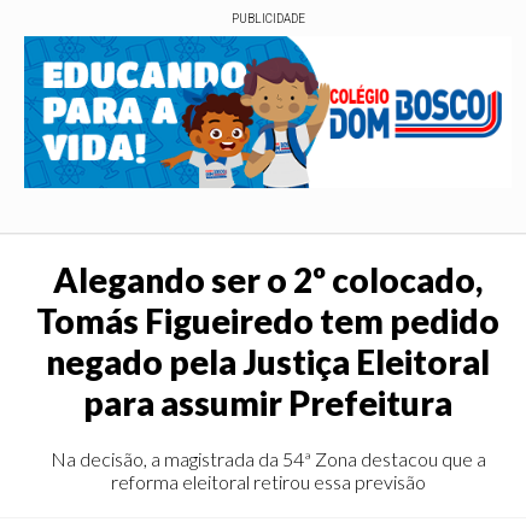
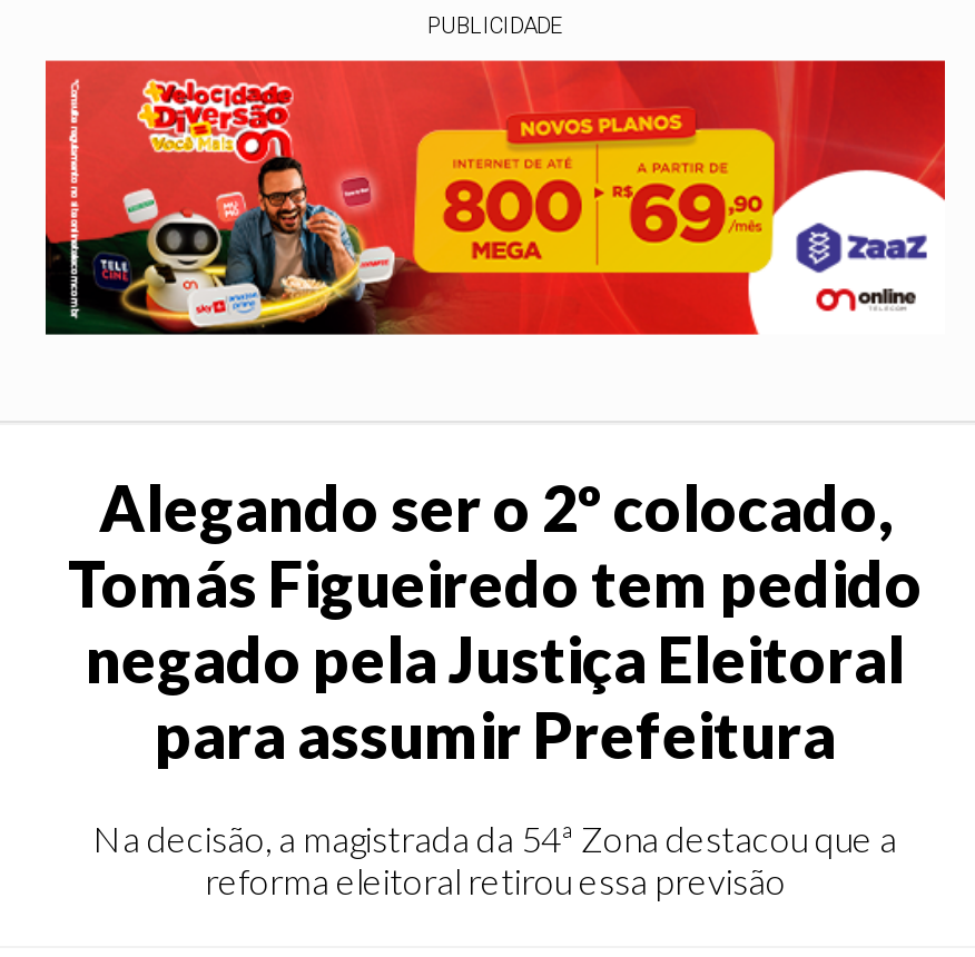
[23,35,512,189] [image] -> [43,58,947,338] [image]

